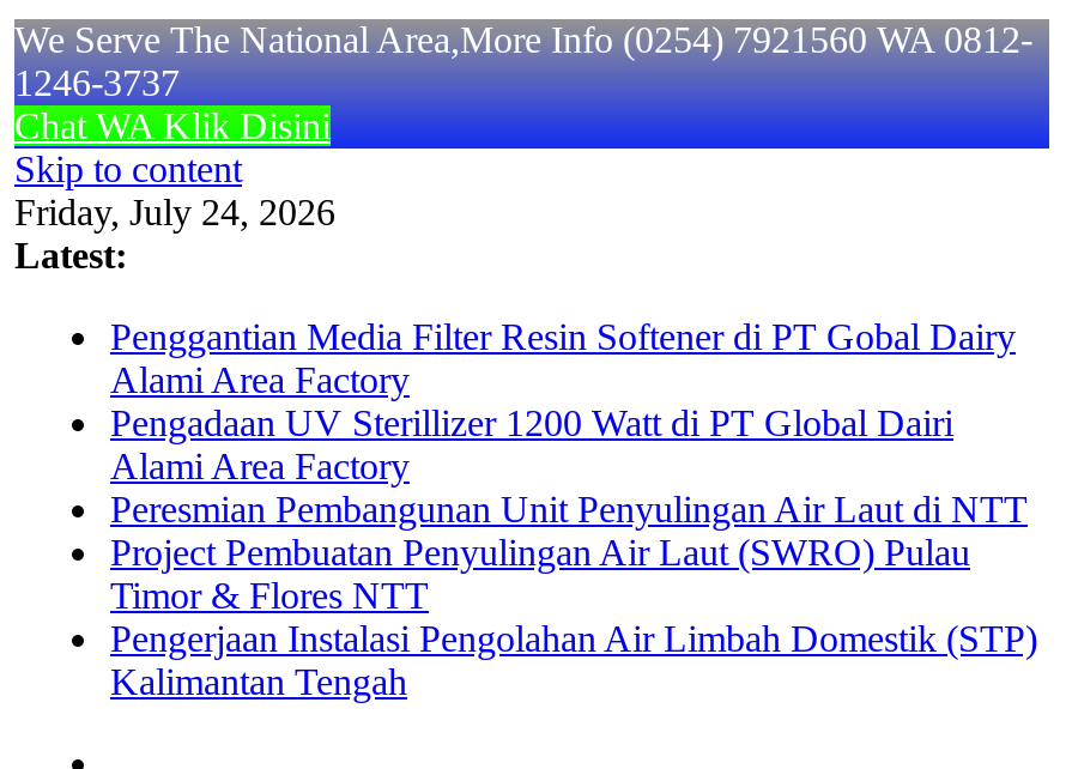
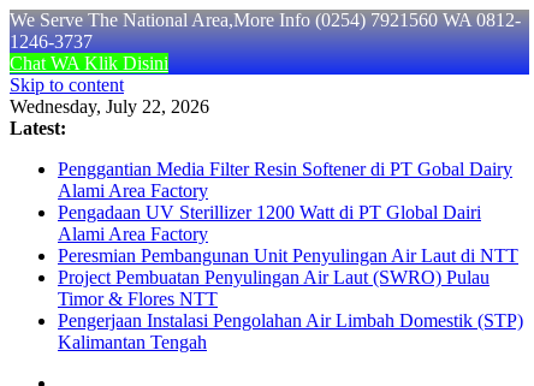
[14,192,335,232] Friday, July 24, 2026 -> [10,96,209,117] Wednesday, July 22, 2026

